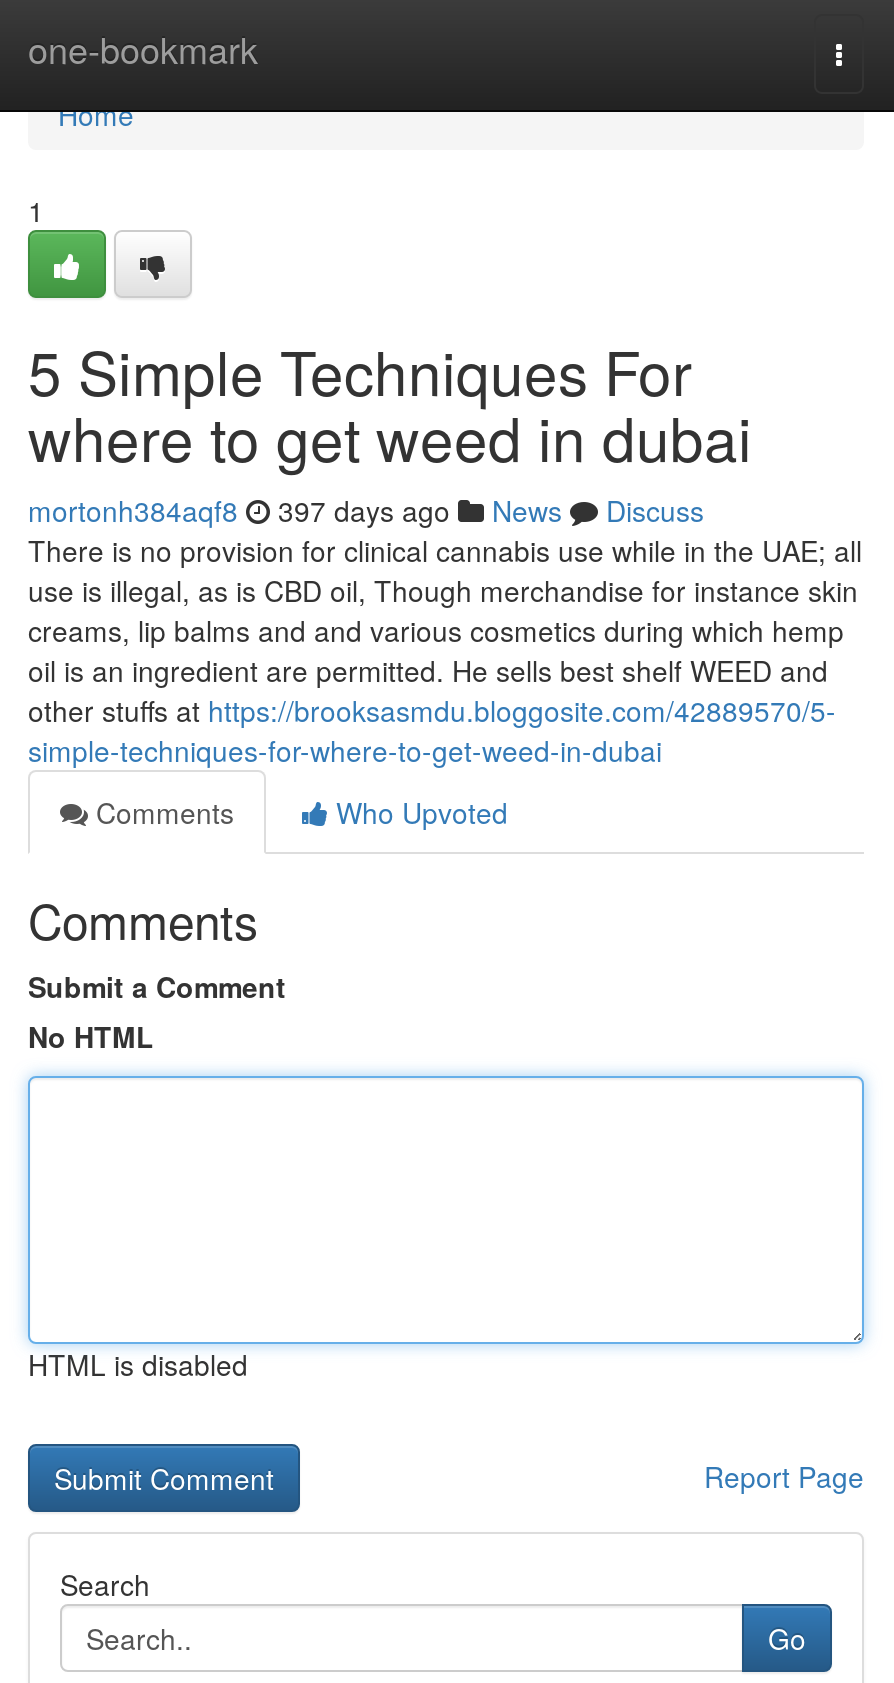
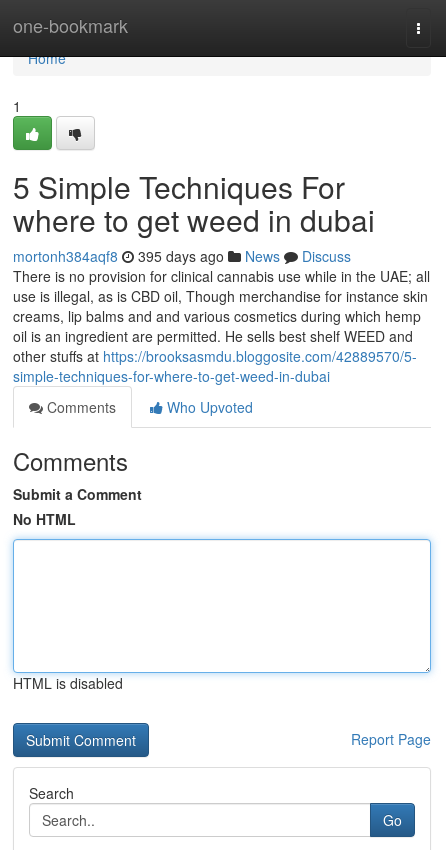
[28,490,704,530] mortonh384aqf8 397 days ago News Discuss -> [13,246,351,266] mortonh384aqf8 395 days ago News Discuss

